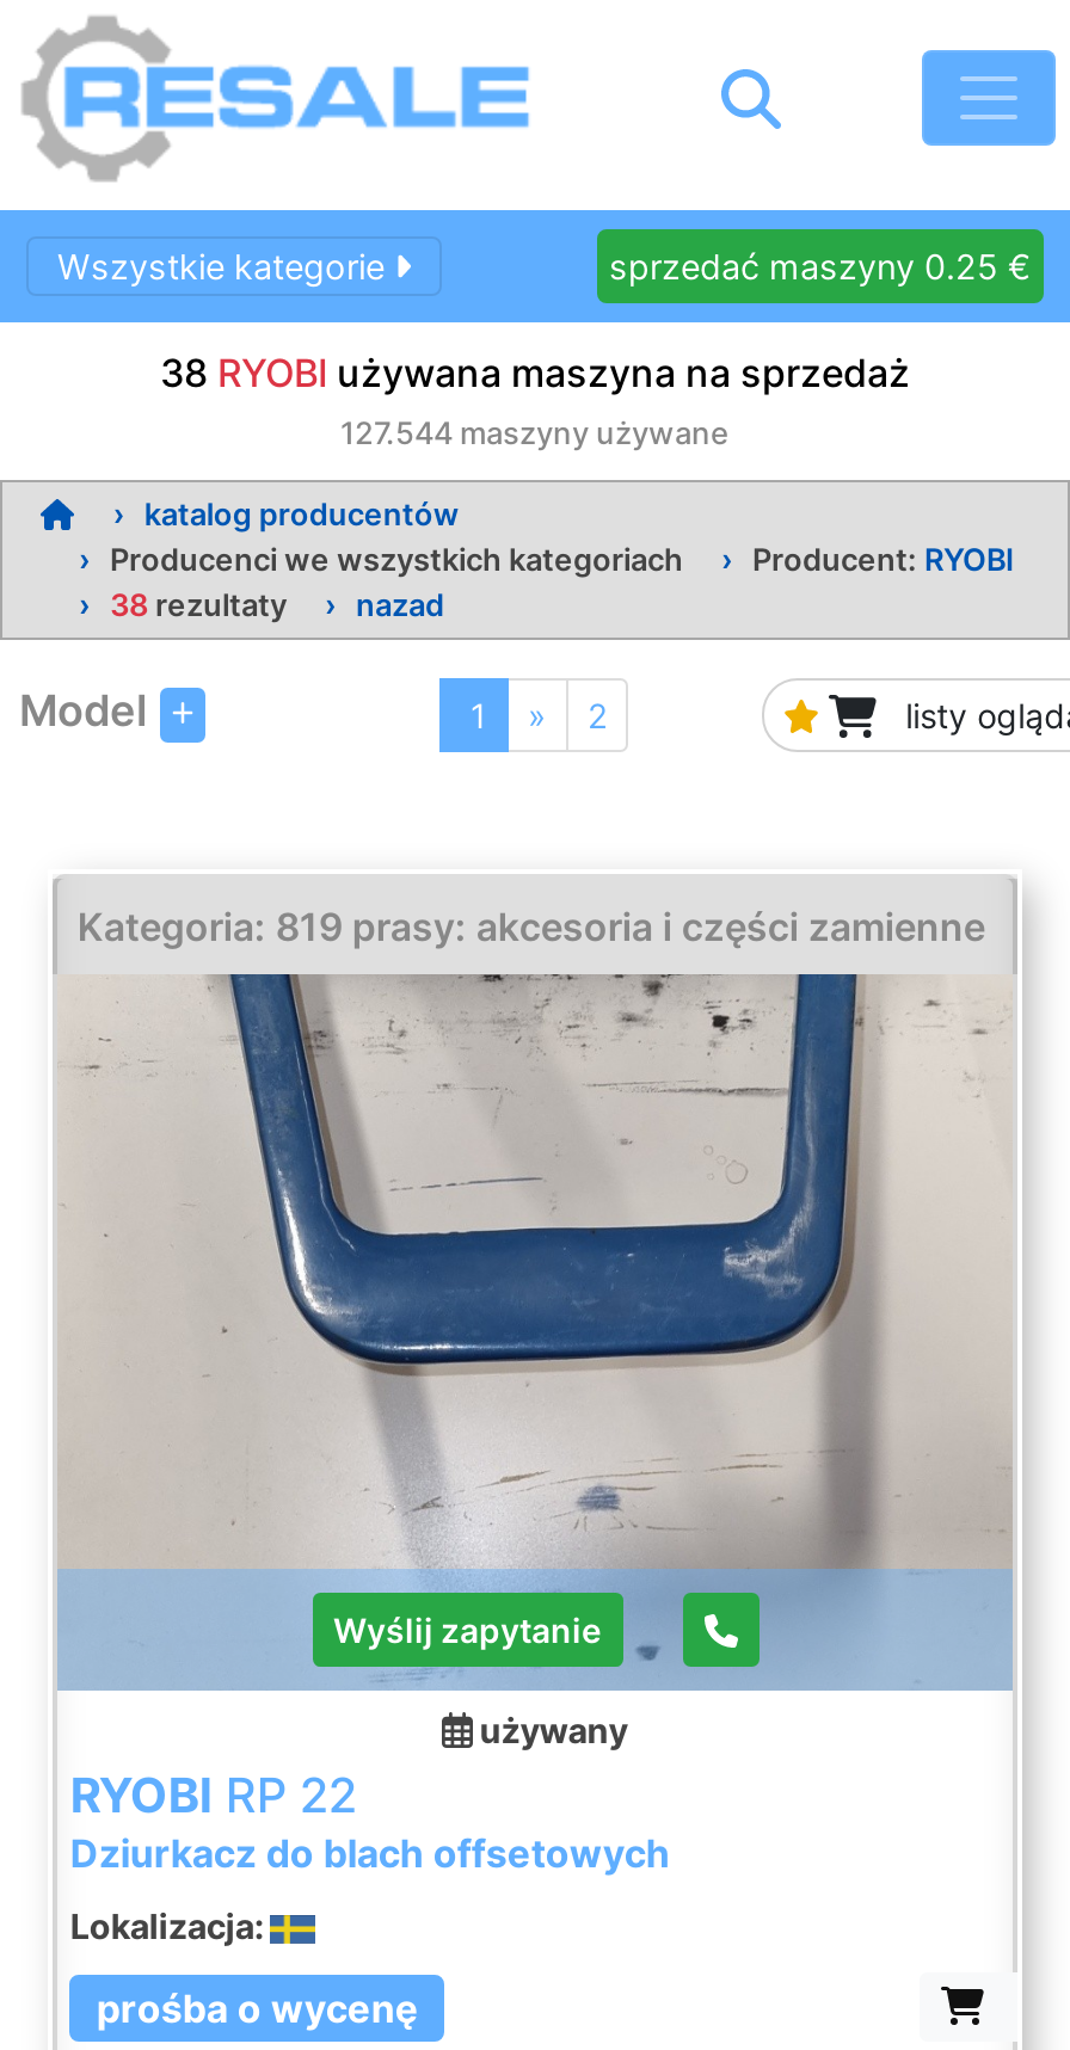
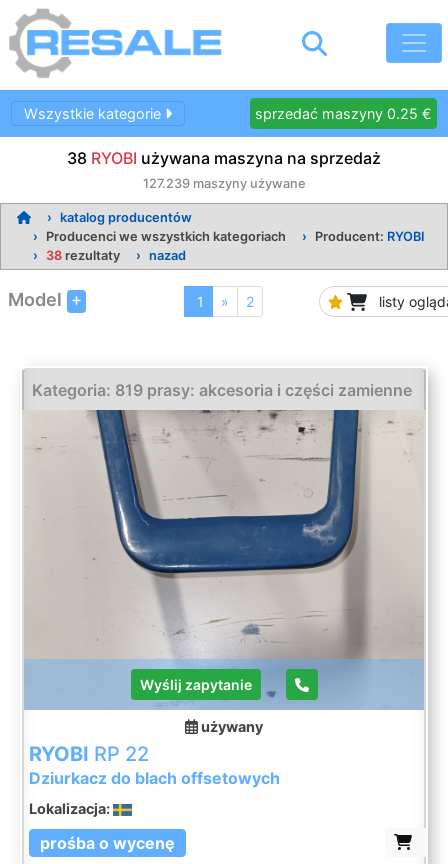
[340,415,730,451] 127.544 maszyny używane -> [142,176,305,191] 127.239 maszyny używane

